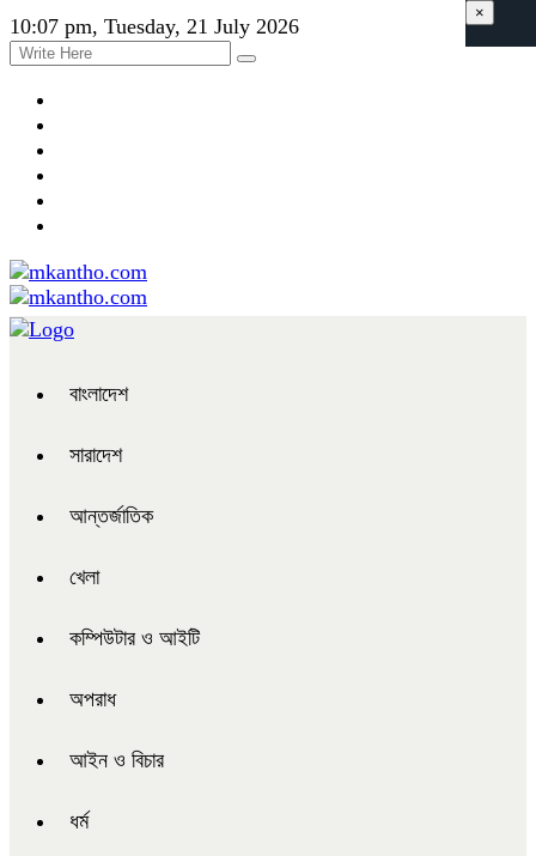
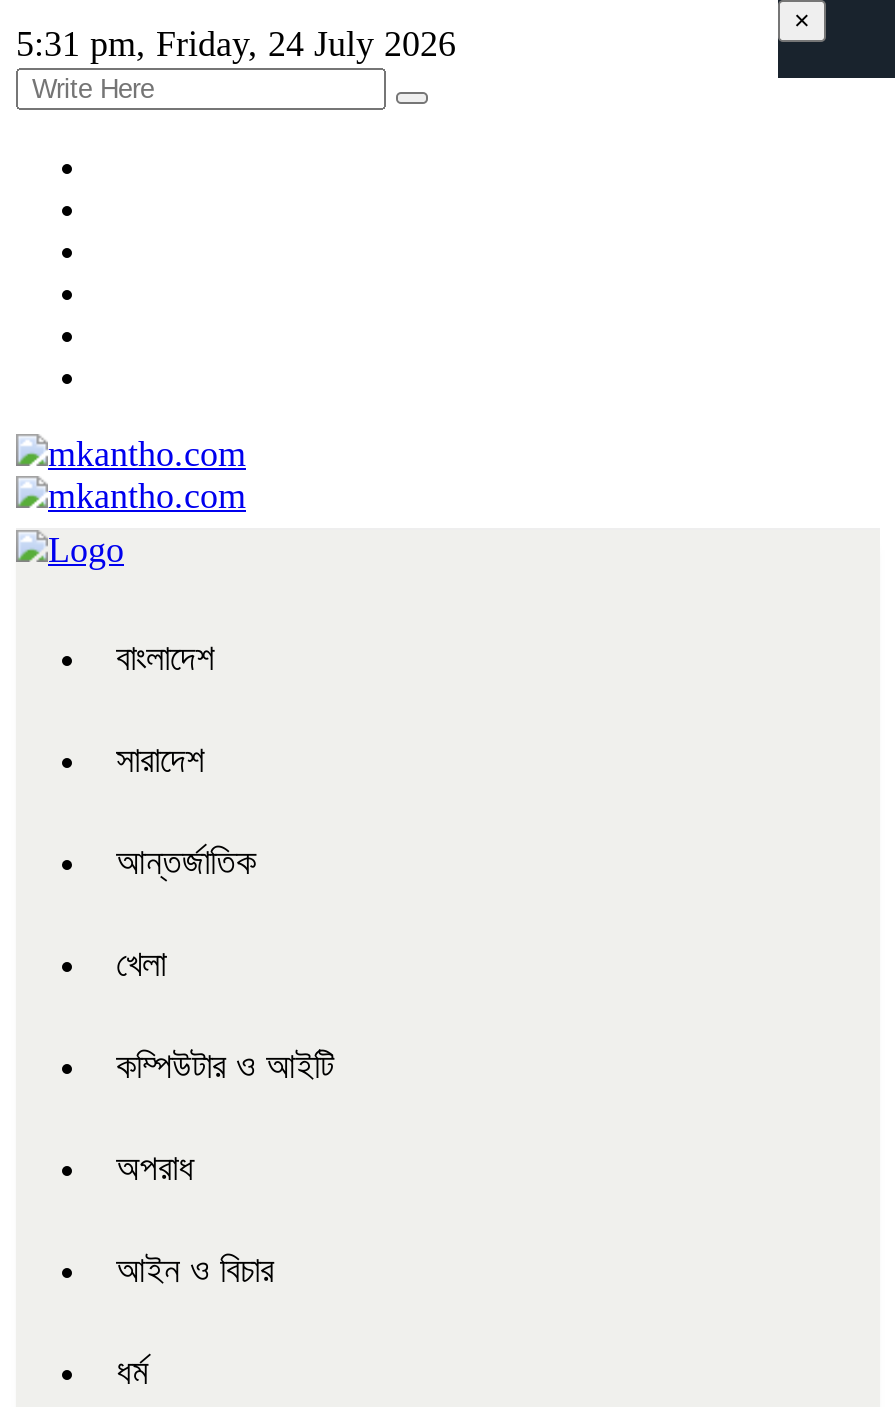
[10,14,299,38] 10:07 pm, Tuesday, 21 July 2026 -> [16,24,456,64] 5:31 pm, Friday, 24 July 2026

